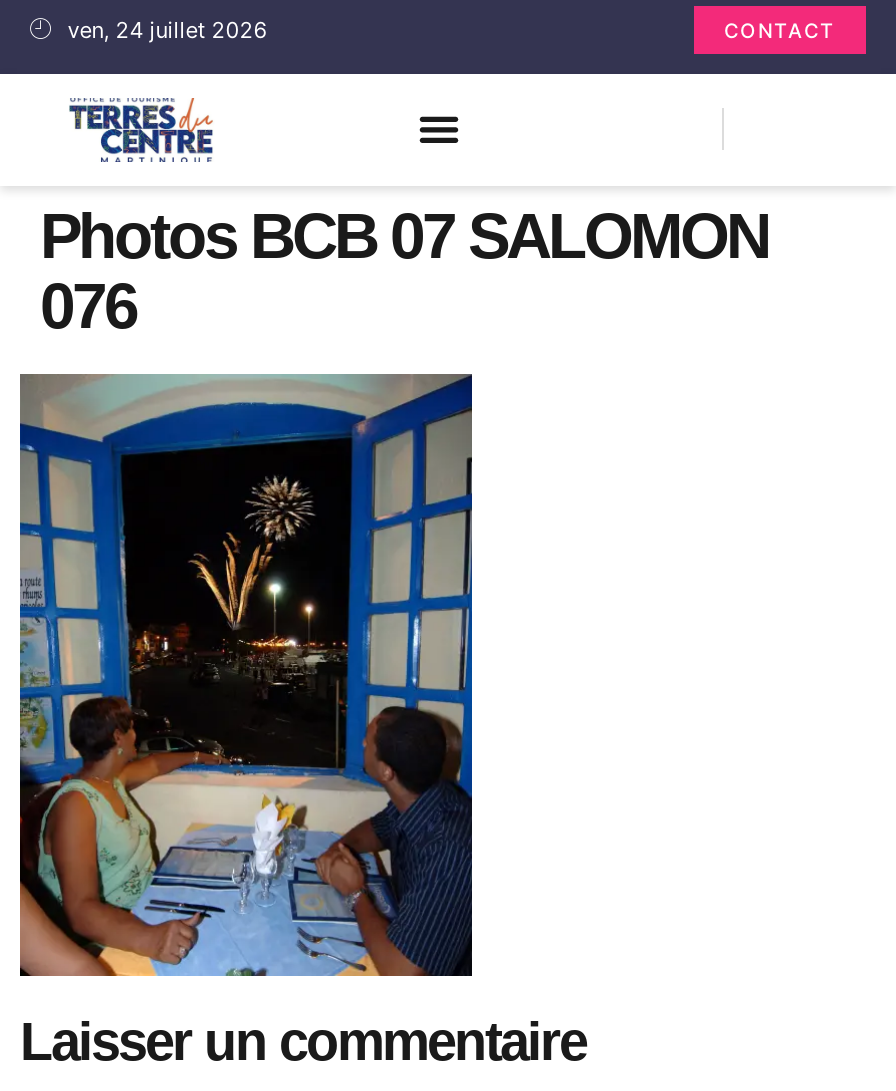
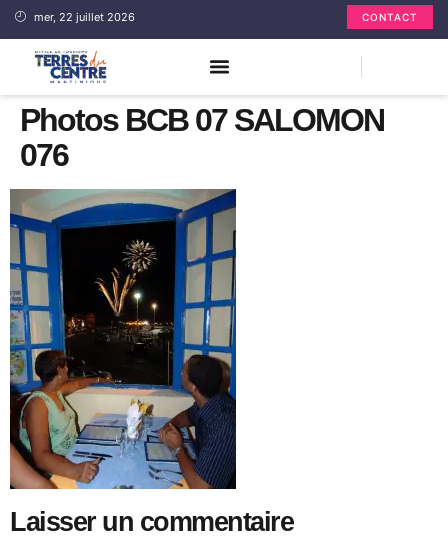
[68,15,268,43] ven, 24 juillet 2026 -> [34,9,135,23] mer, 22 juillet 2026

